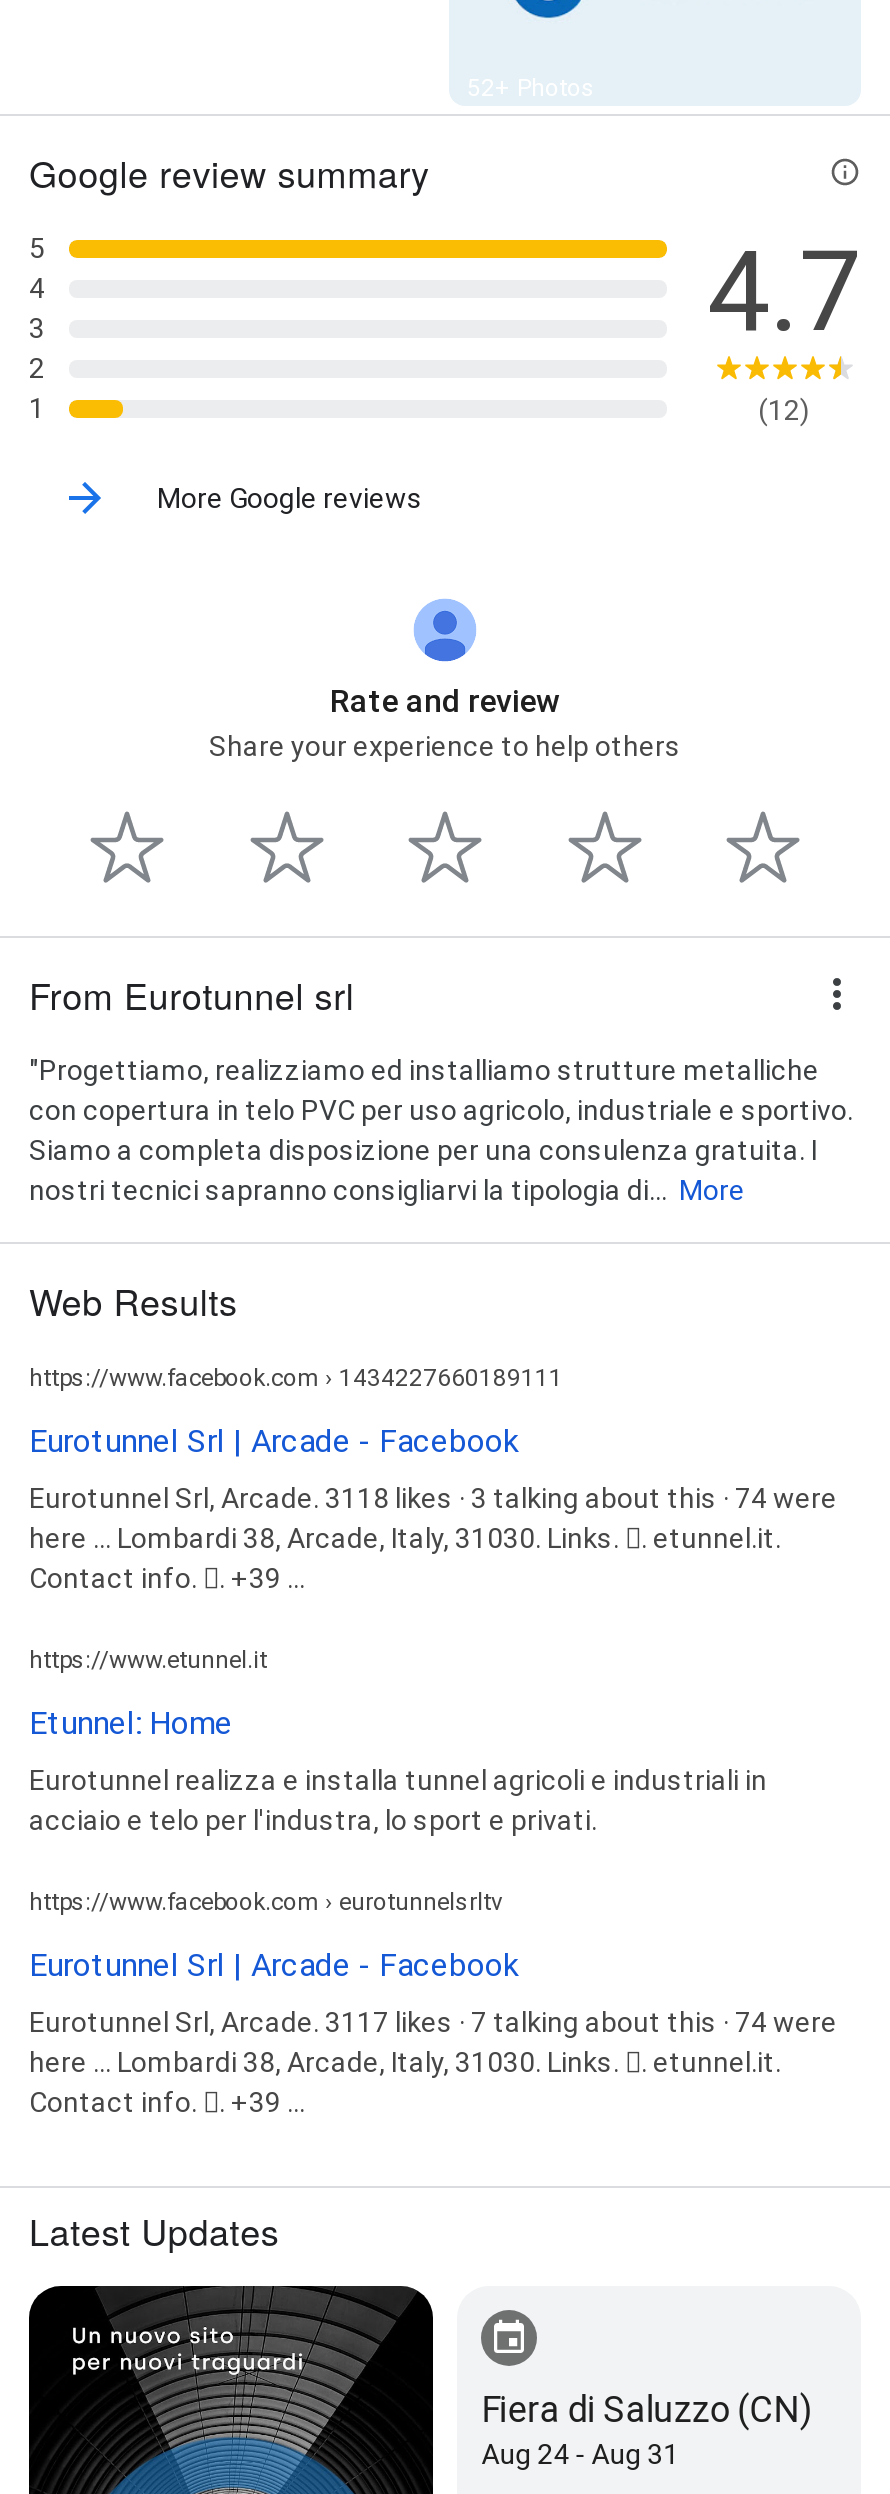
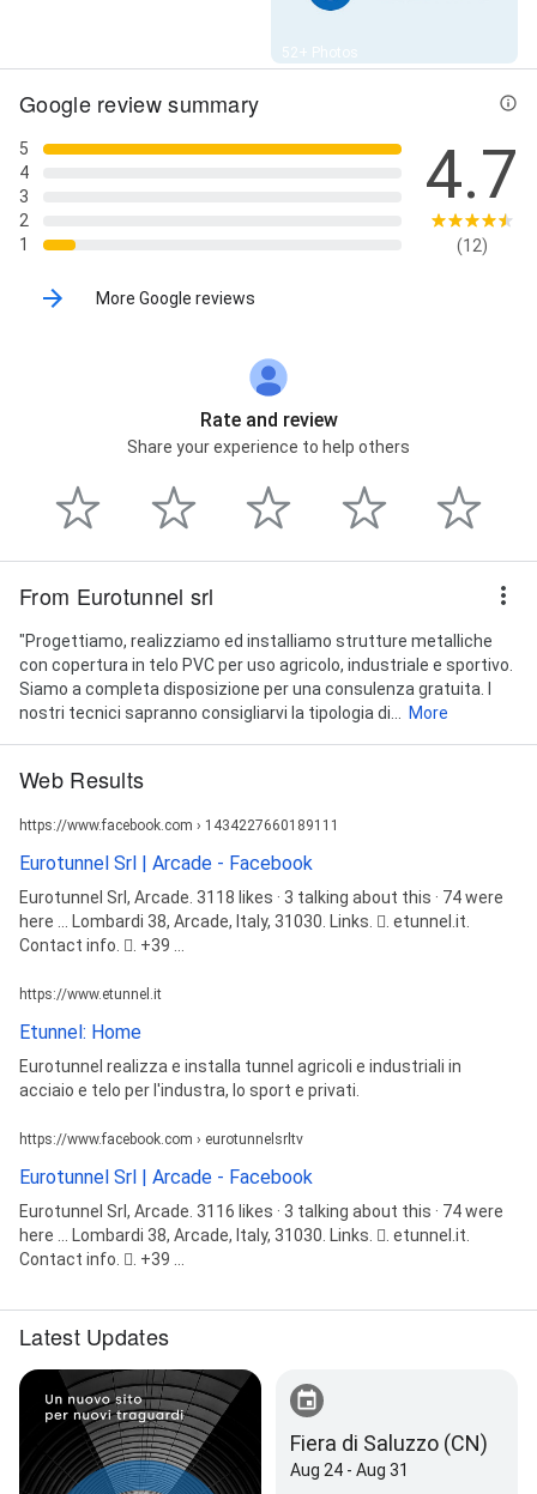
[29,2005,837,2037] Eurotunnel Srl, Arcade. 3117 likes · 7 talking about this · 74 were -> [19,1201,503,1220] Eurotunnel Srl, Arcade. 3116 likes · 3 talking about this · 74 were

